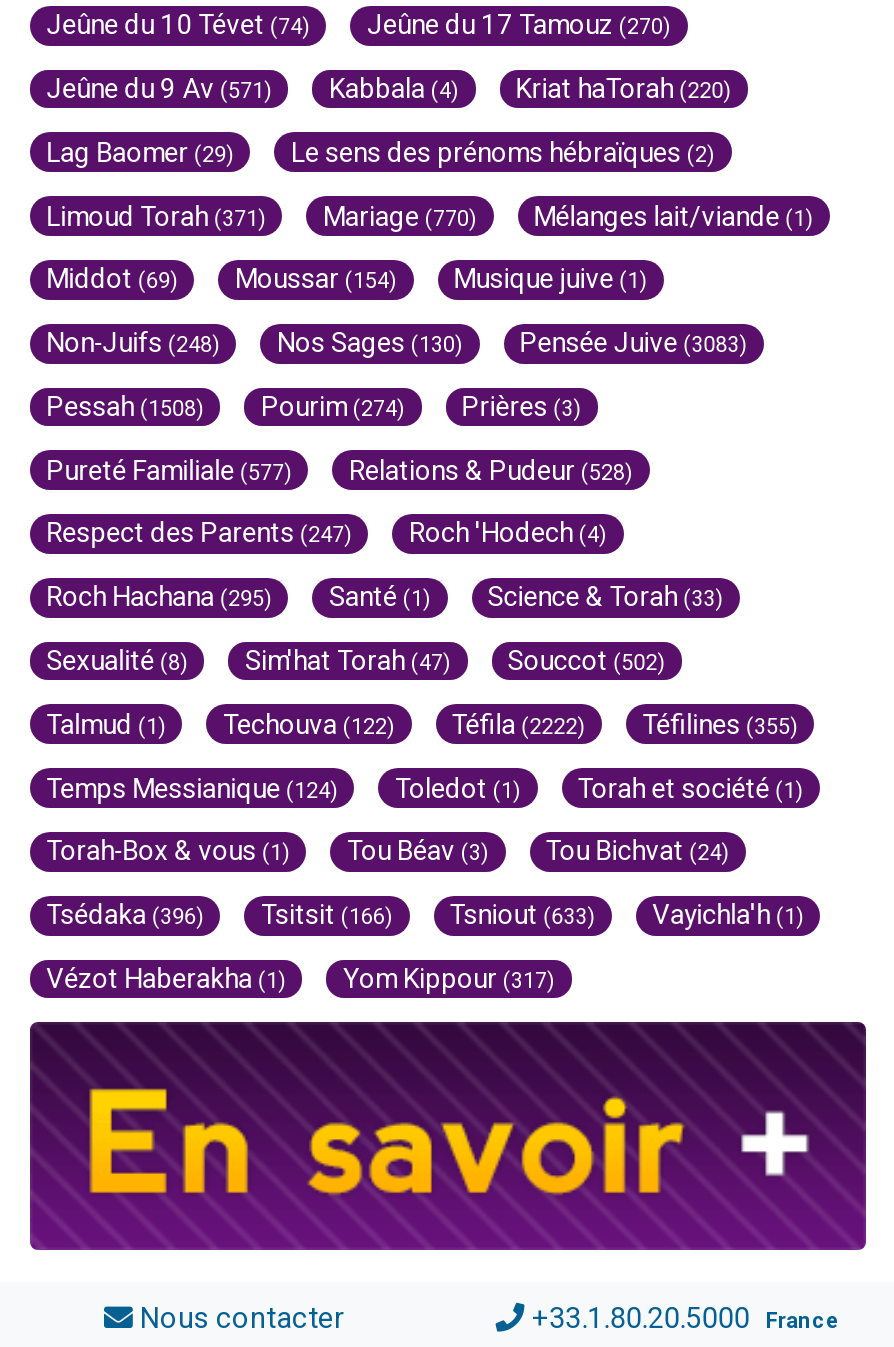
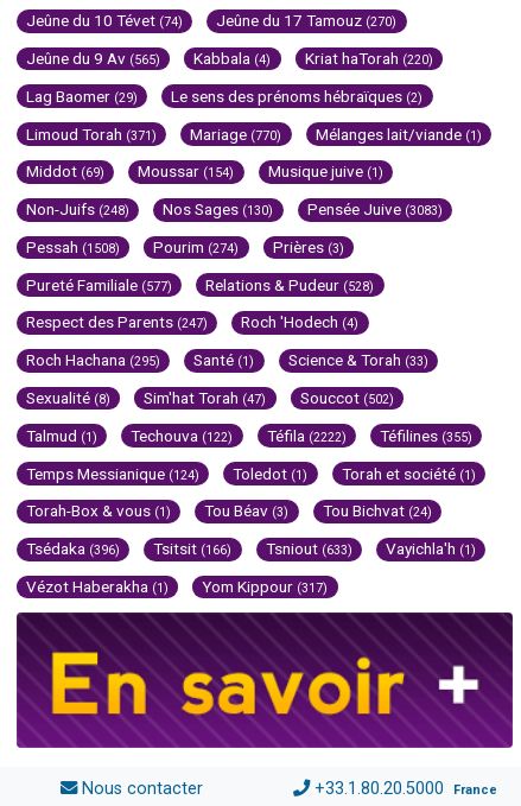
[46,72,732,104] Jeûne du 9 Av (571) Kabbala (4) Kriat haTorah (220) -> [26,49,433,68] Jeûne du 9 Av (565) Kabbala (4) Kriat haTorah (220)

